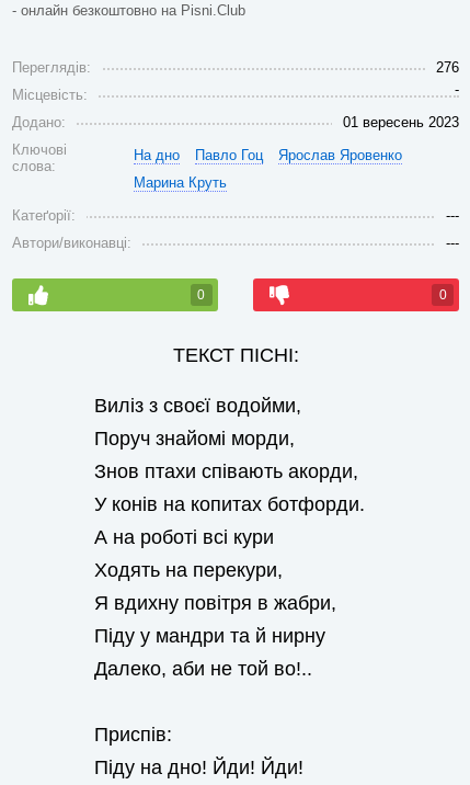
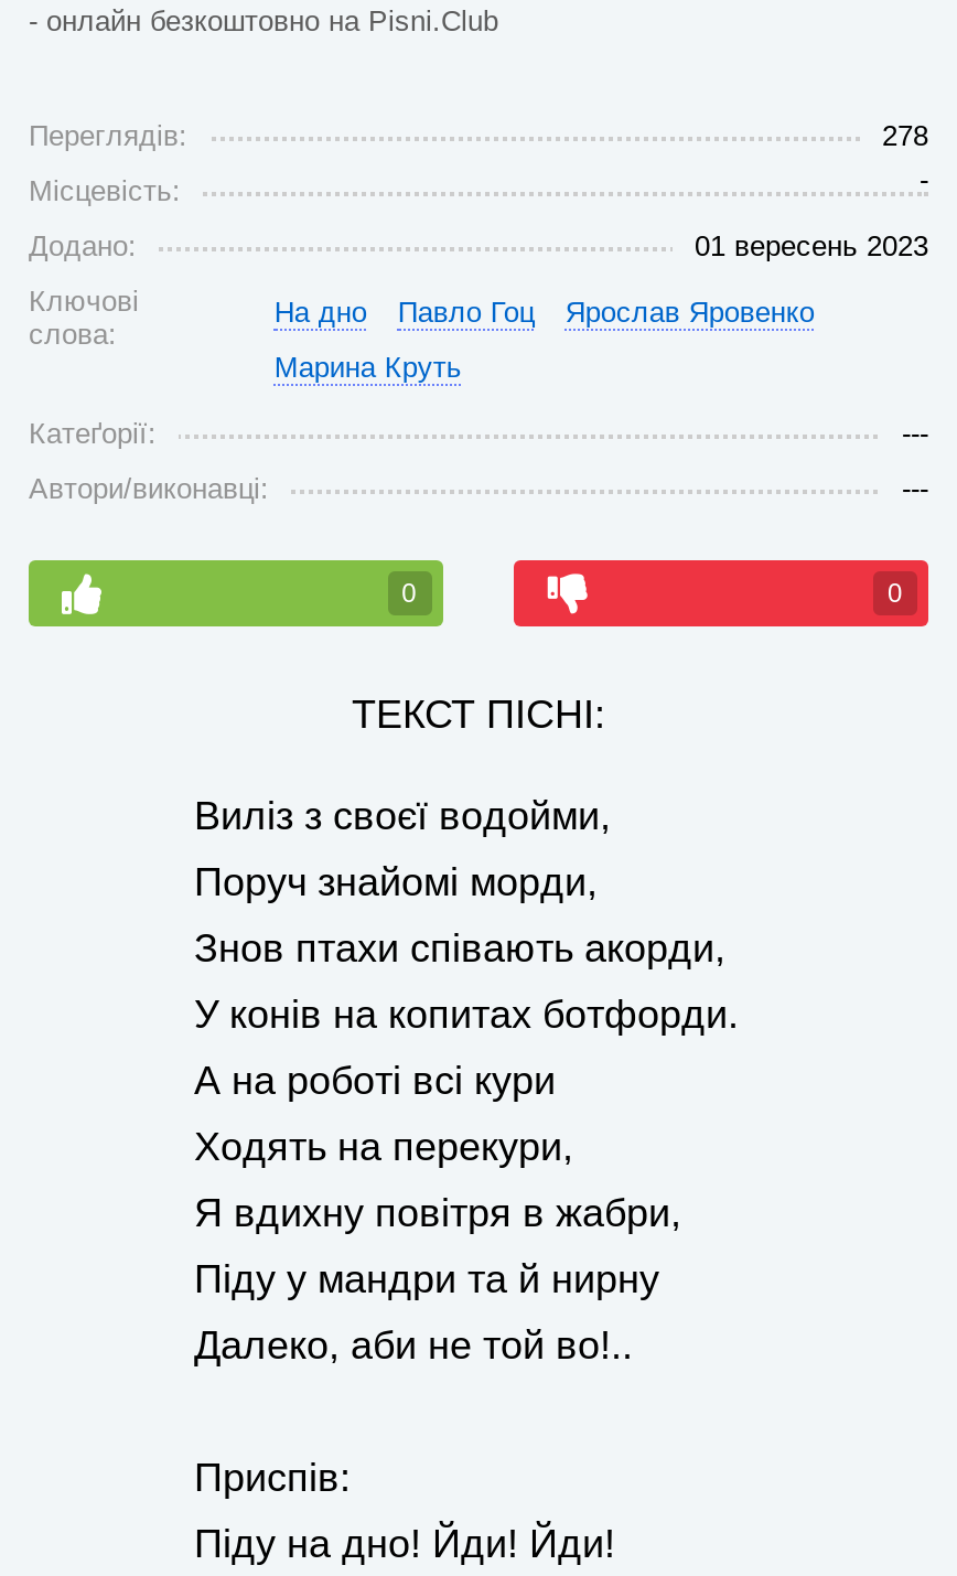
[436,59,459,76] 276 -> [882,119,928,152] 278

